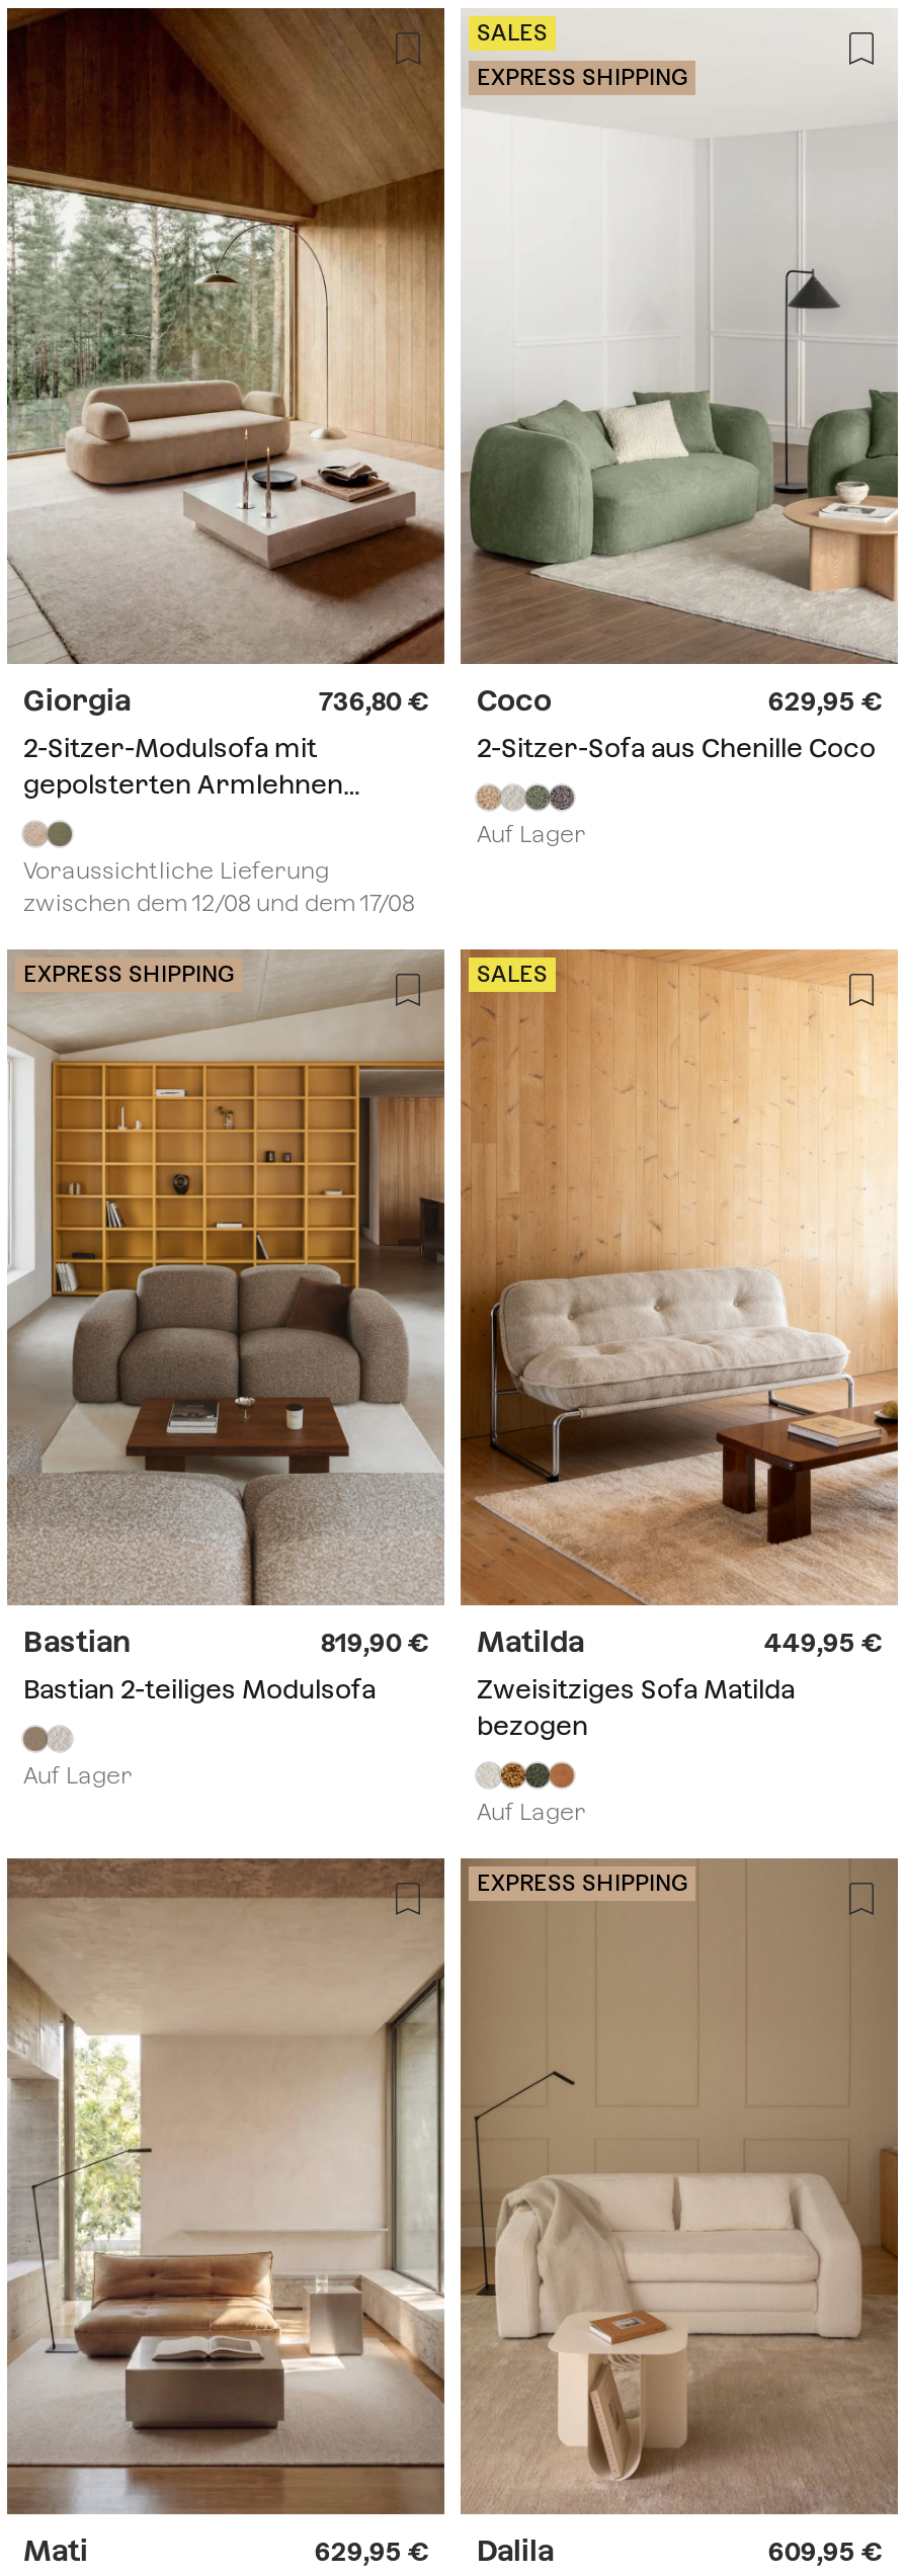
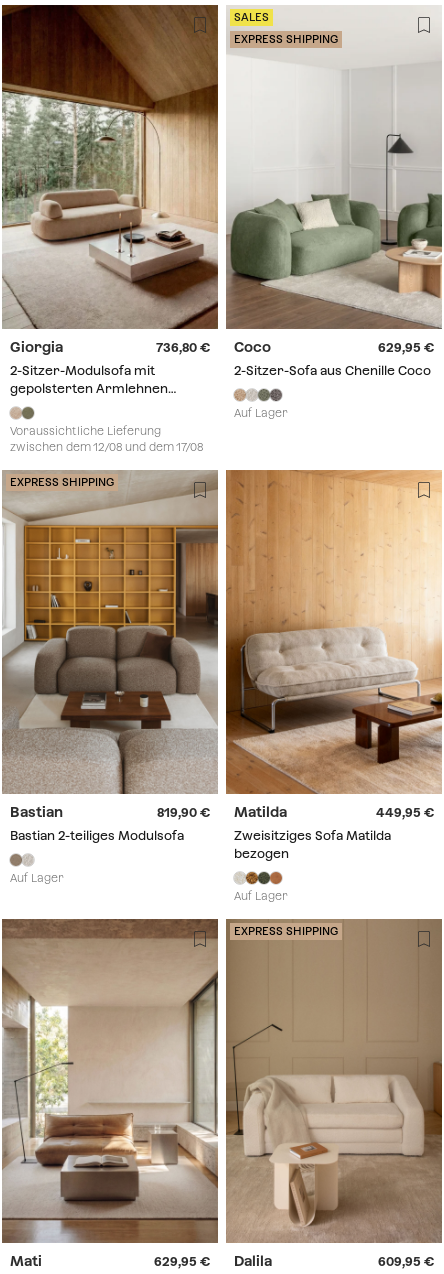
[477,962,548,988] SALES -> none

